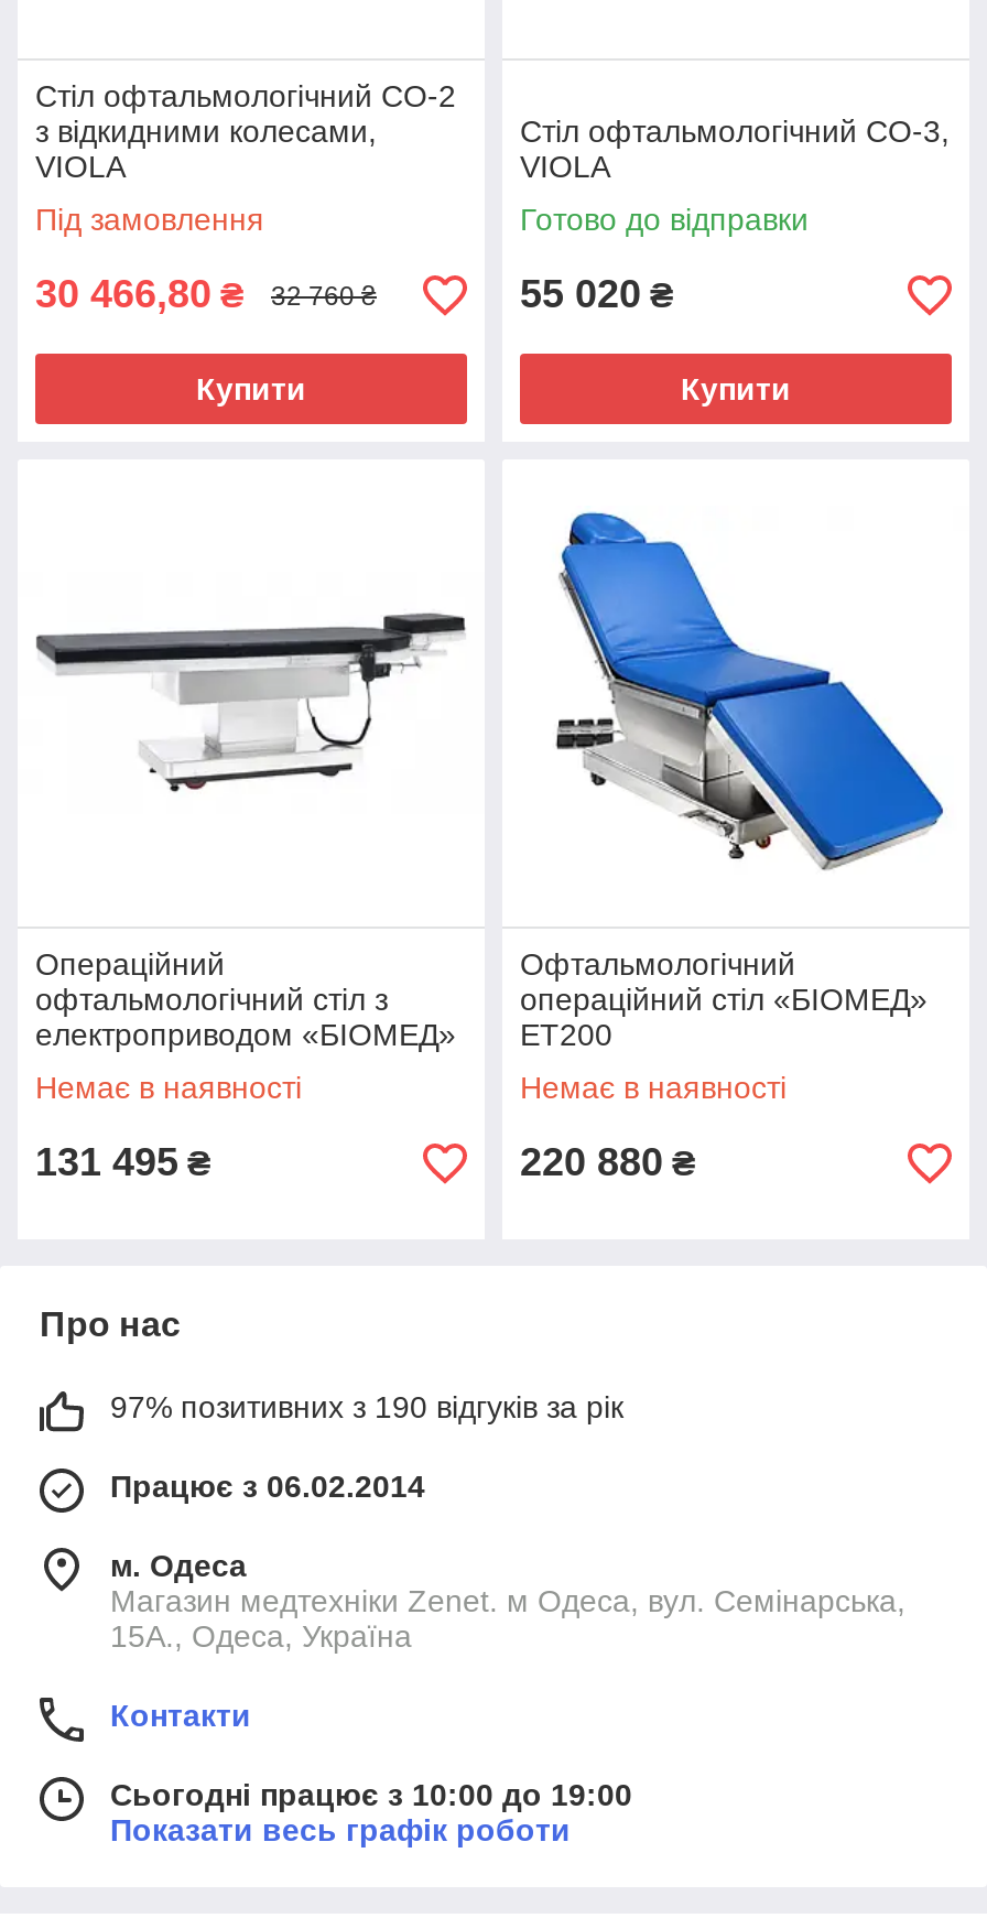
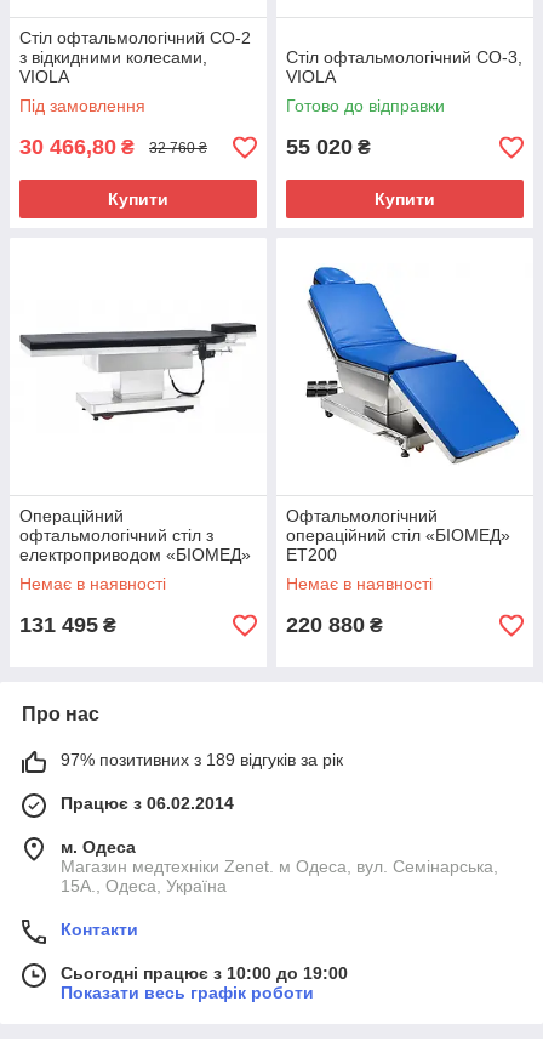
[110,1389,623,1424] 97% позитивних з 190 відгуків за рік -> [61,750,343,769] 97% позитивних з 189 відгуків за рік

